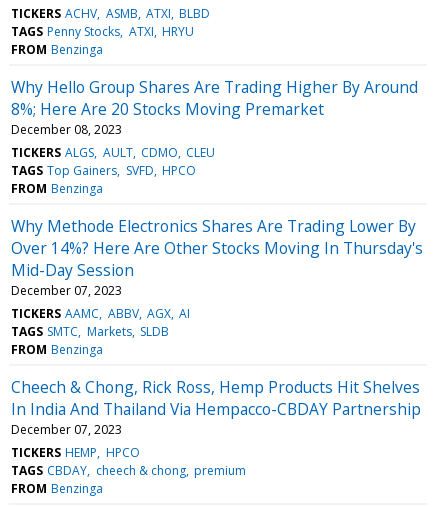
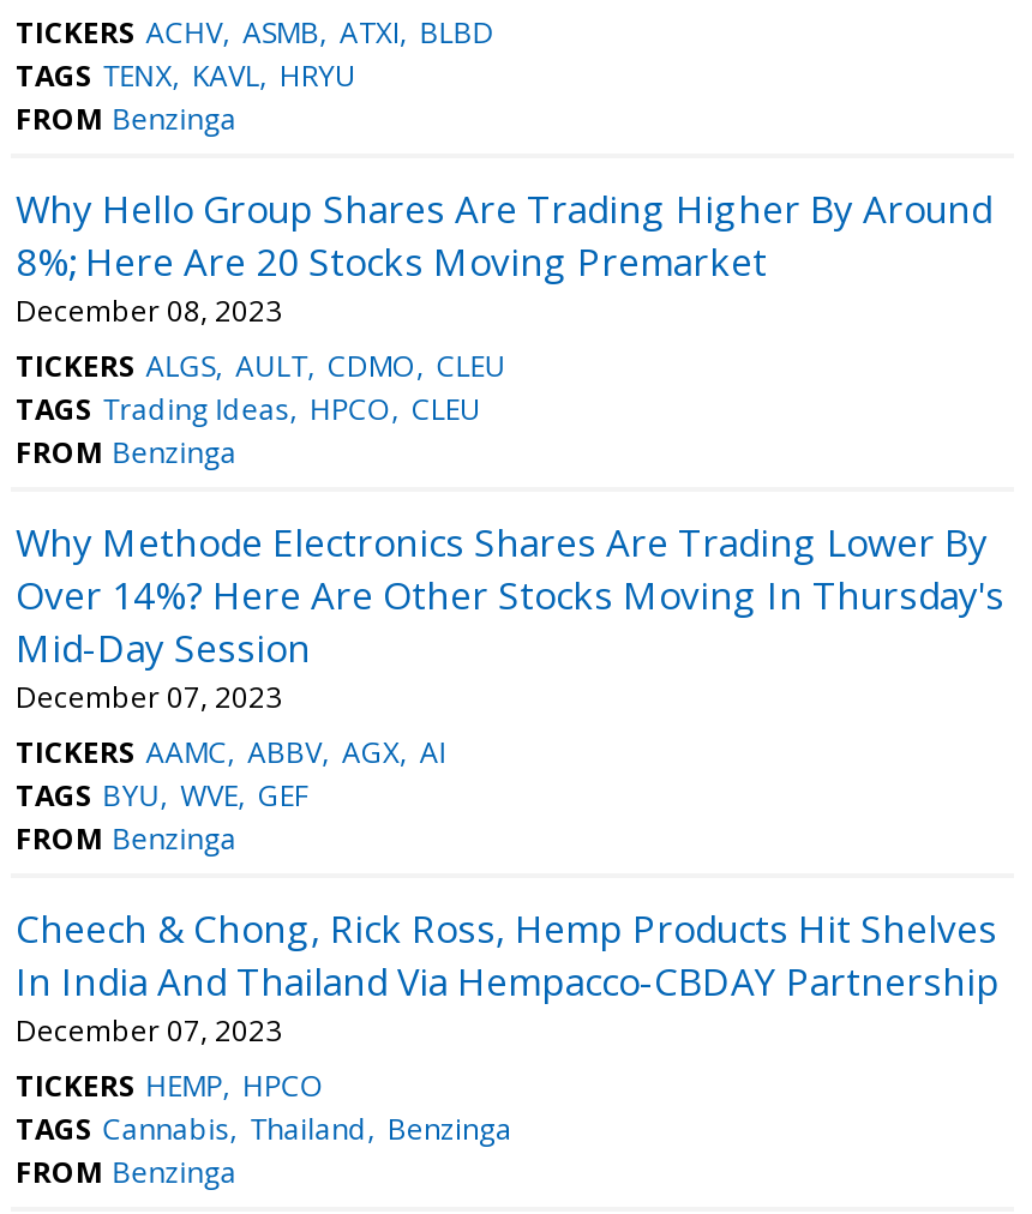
[11,23,194,40] TAGS Penny Stocks ATXI HRYU -> [16,55,356,95] TAGS TENX KAVL HRYU
[11,162,196,179] TAGS Top Gainers SVFD HPCO -> [16,388,481,429] TAGS Trading Ideas HPCO CLEU
[11,323,169,340] TAGS SMTC Markets SLDB -> [16,774,308,815] TAGS BYU WVE GEF
[11,462,246,479] TAGS CBDAY cheech & chong premium -> [16,1108,512,1149] TAGS Cannabis Thailand Benzinga

